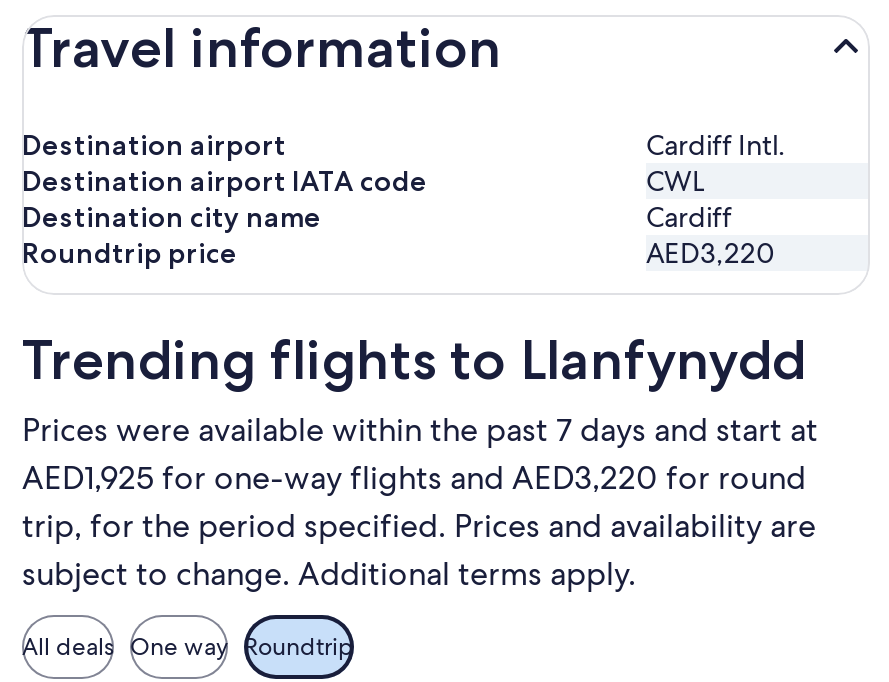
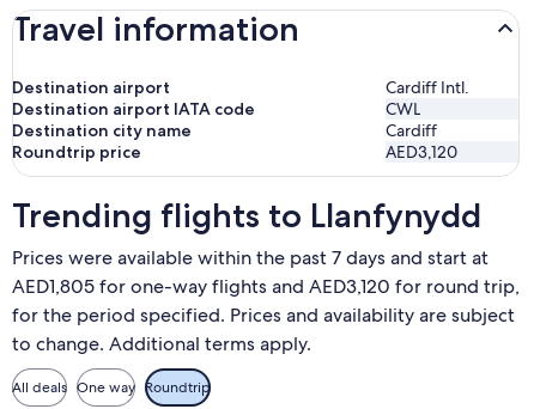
[646,235,774,271] AED3,220 -> [386,141,457,163] AED3,120
[22,457,816,595] AED1,925 for one-way flights and AED3,220 for round | trip, for the period specified. Prices and availability are | subject to change. Additional terms apply. -> [12,274,520,356] AED1,805 for one-way flights and AED3,120 for round trip, | for the period specified. Prices and availability are subject | to change. Additional terms apply.

